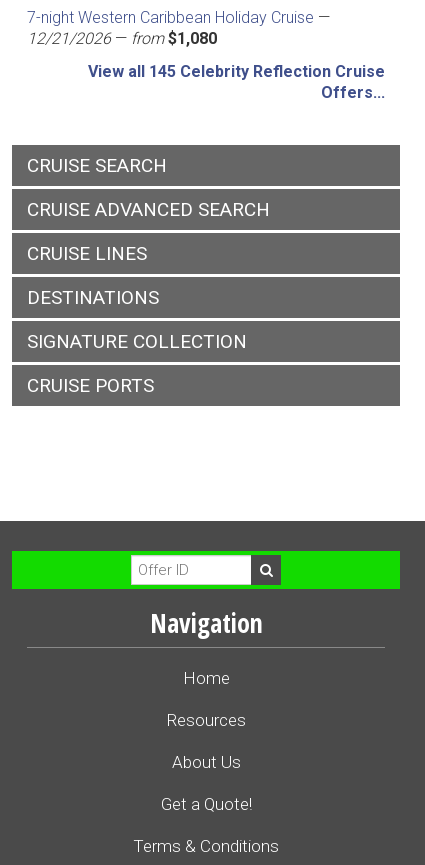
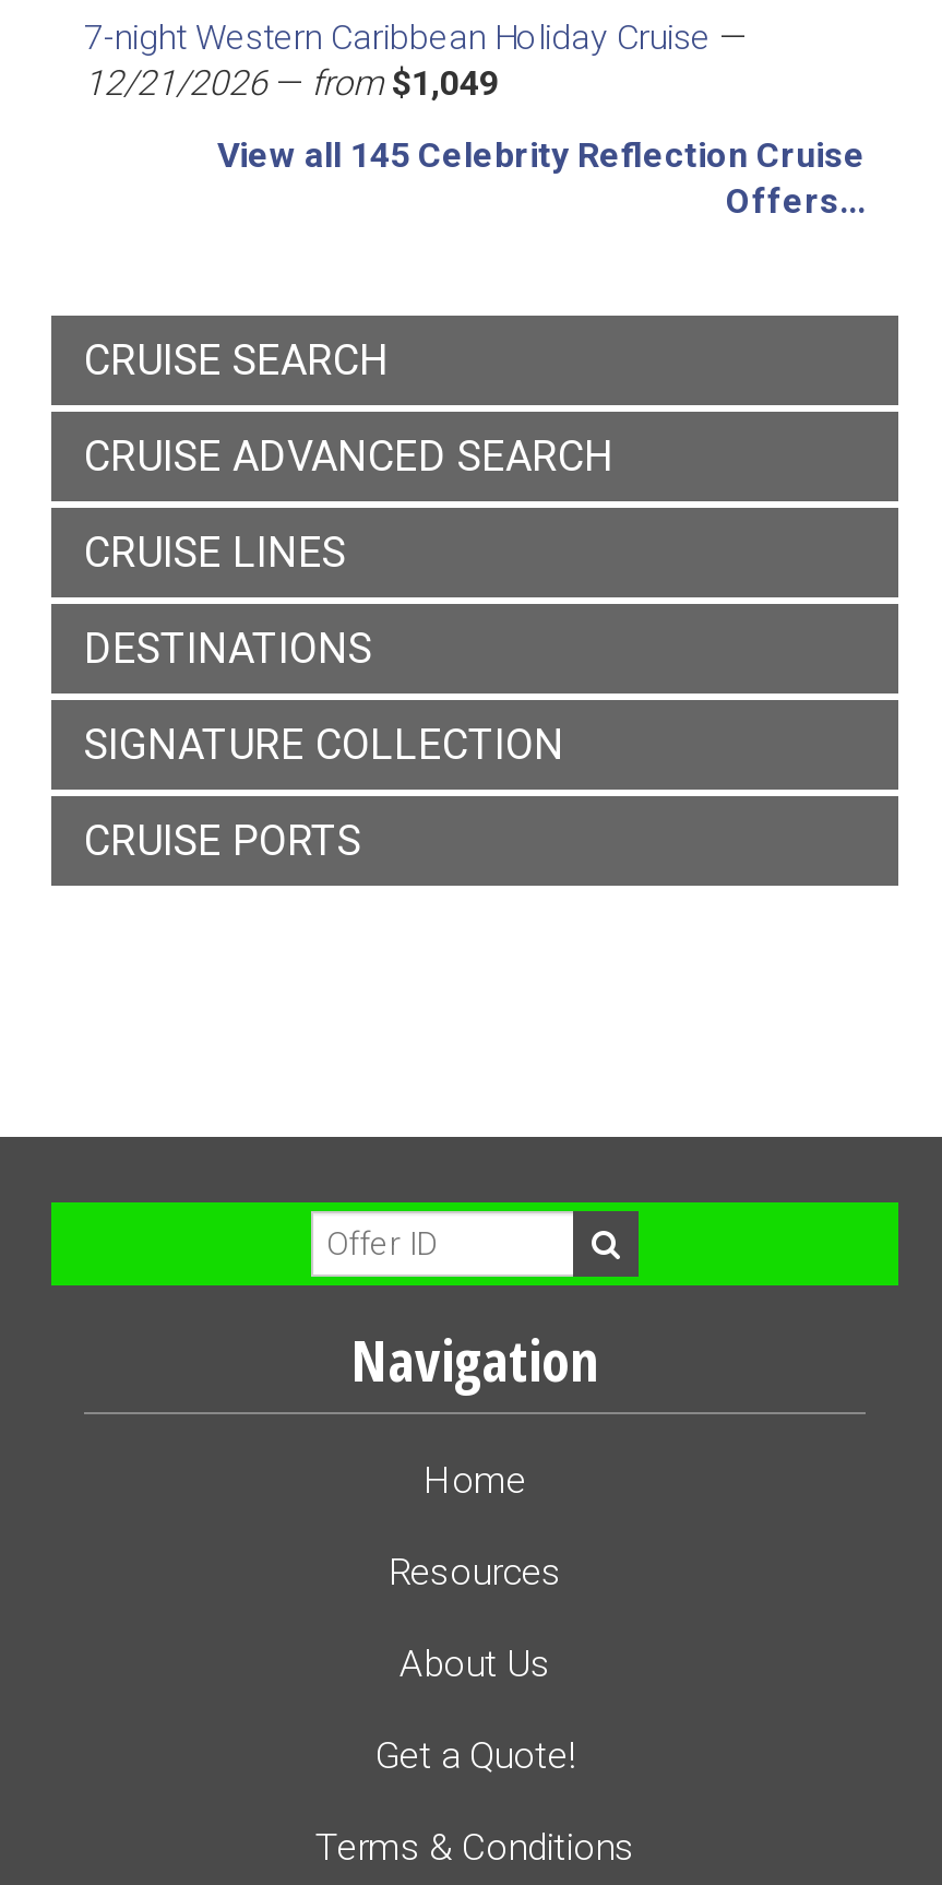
[27,29,217,48] 12/21/2026 — from $1,080 -> [84,62,499,104] 12/21/2026 — from $1,049

